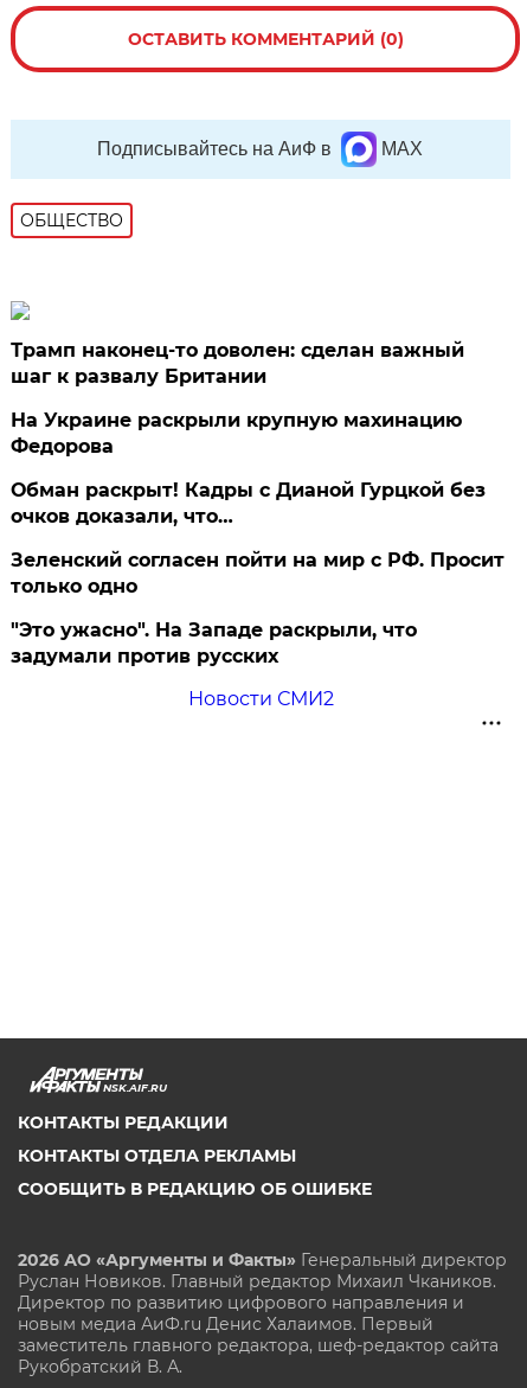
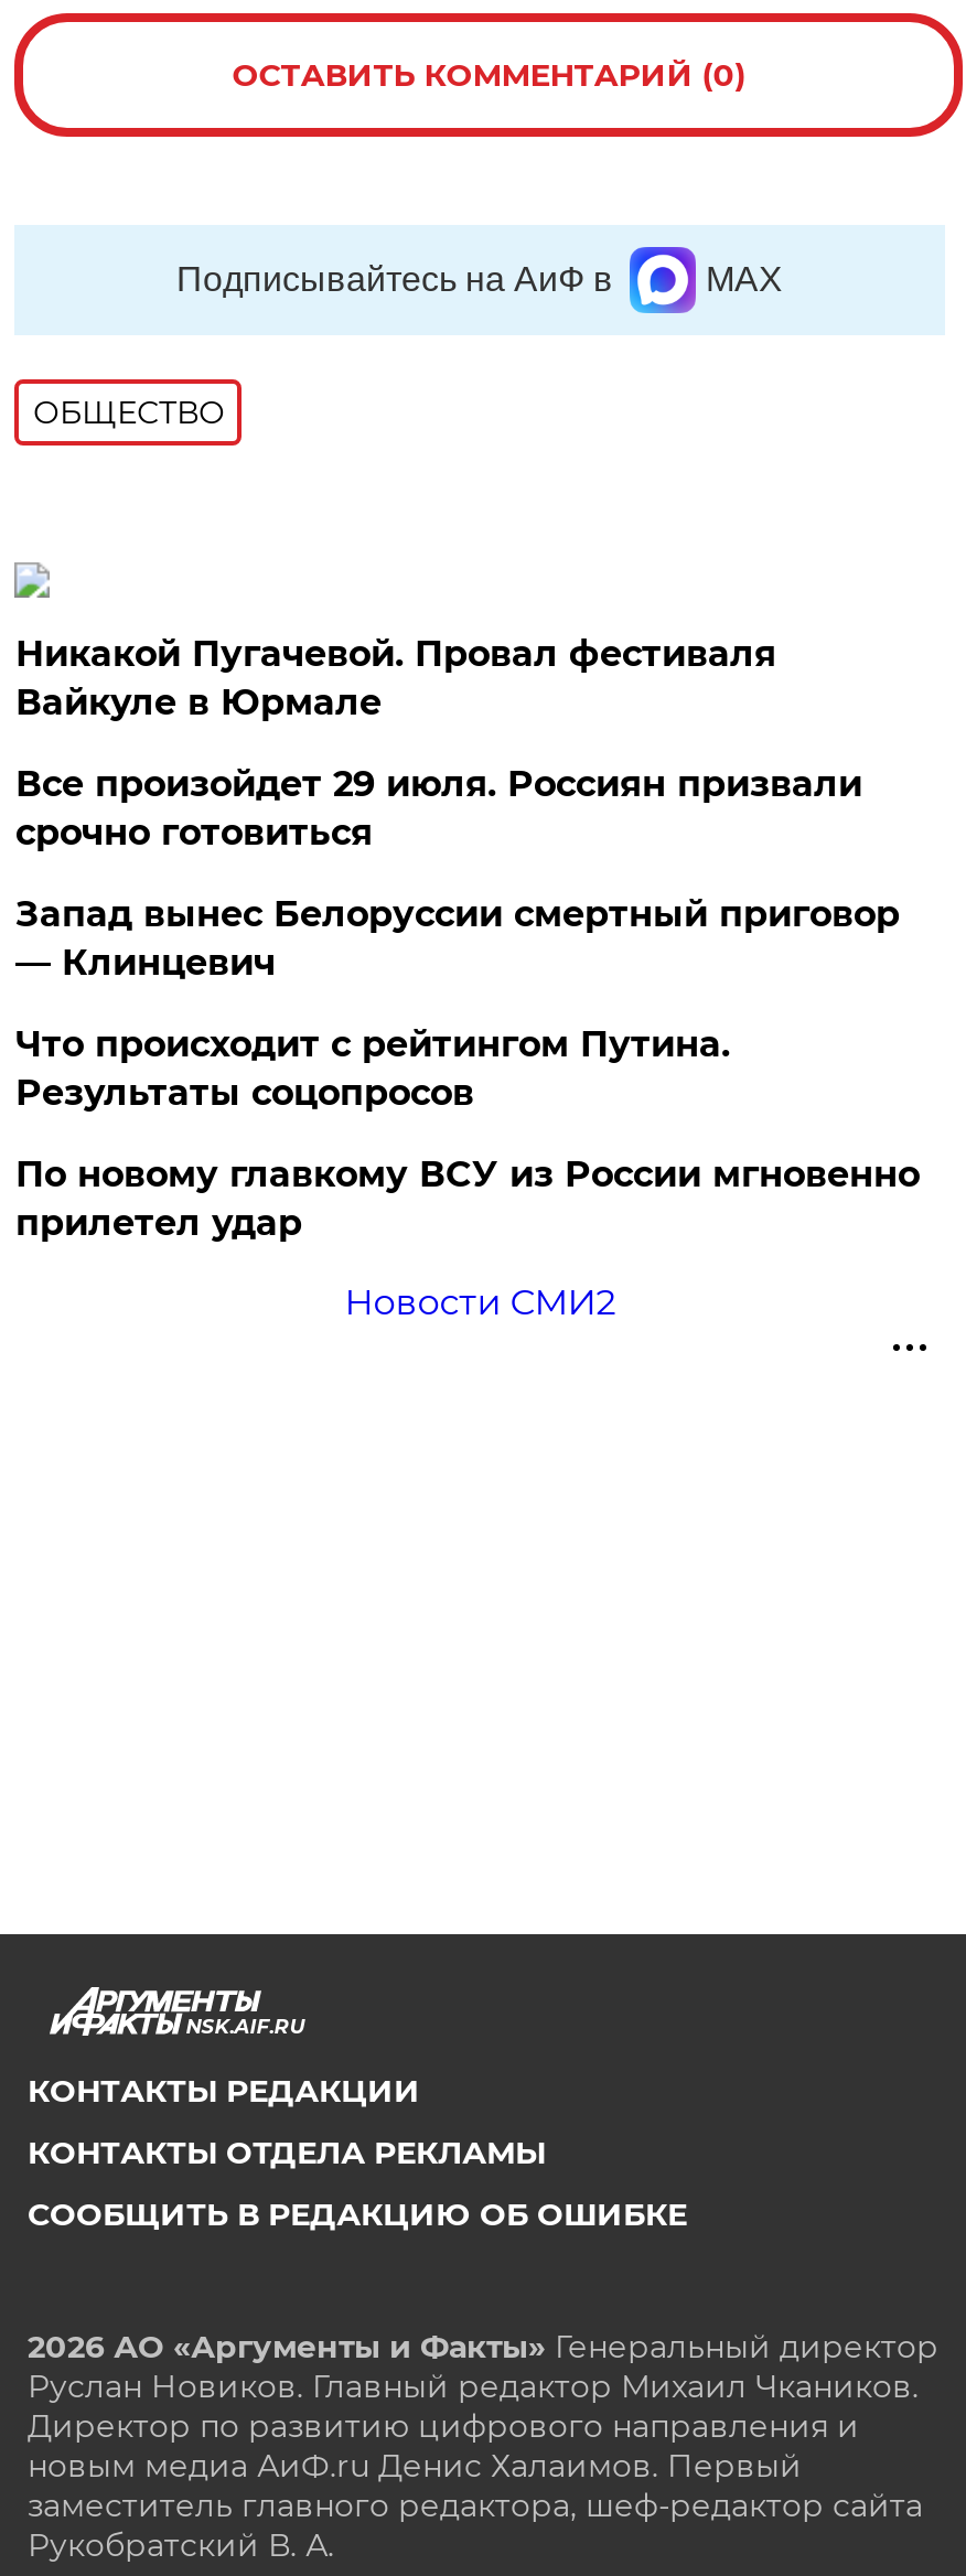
[11,339,465,388] Трамп наконец-то доволен: сделан важный | шаг к развалу Британии -> [15,633,776,723] Никакой Пугачевой. Провал фестиваля | Вайкуле в Юрмале
[11,409,462,458] На Украине раскрыли крупную махинацию | Федорова -> [15,763,862,854] Все произойдет 29 июля. Россиян призвали | срочно готовиться
[11,479,486,527] Обман раскрыт! Кадры с Дианой Гурцкой без | очков доказали, что… -> [15,893,900,984] Запад вынес Белоруссии смертный приговор | — Клинцевич
[11,549,505,597] Зеленский согласен пойти на мир с РФ. Просит | только одно -> [15,1023,730,1114] Что происходит с рейтингом Путина. | Результаты соцопросов
[11,619,417,667] "Это ужасно". На Западе раскрыли, что | задумали против русских -> [15,1153,919,1244] По новому главкому ВСУ из России мгновенно | прилетел удар

